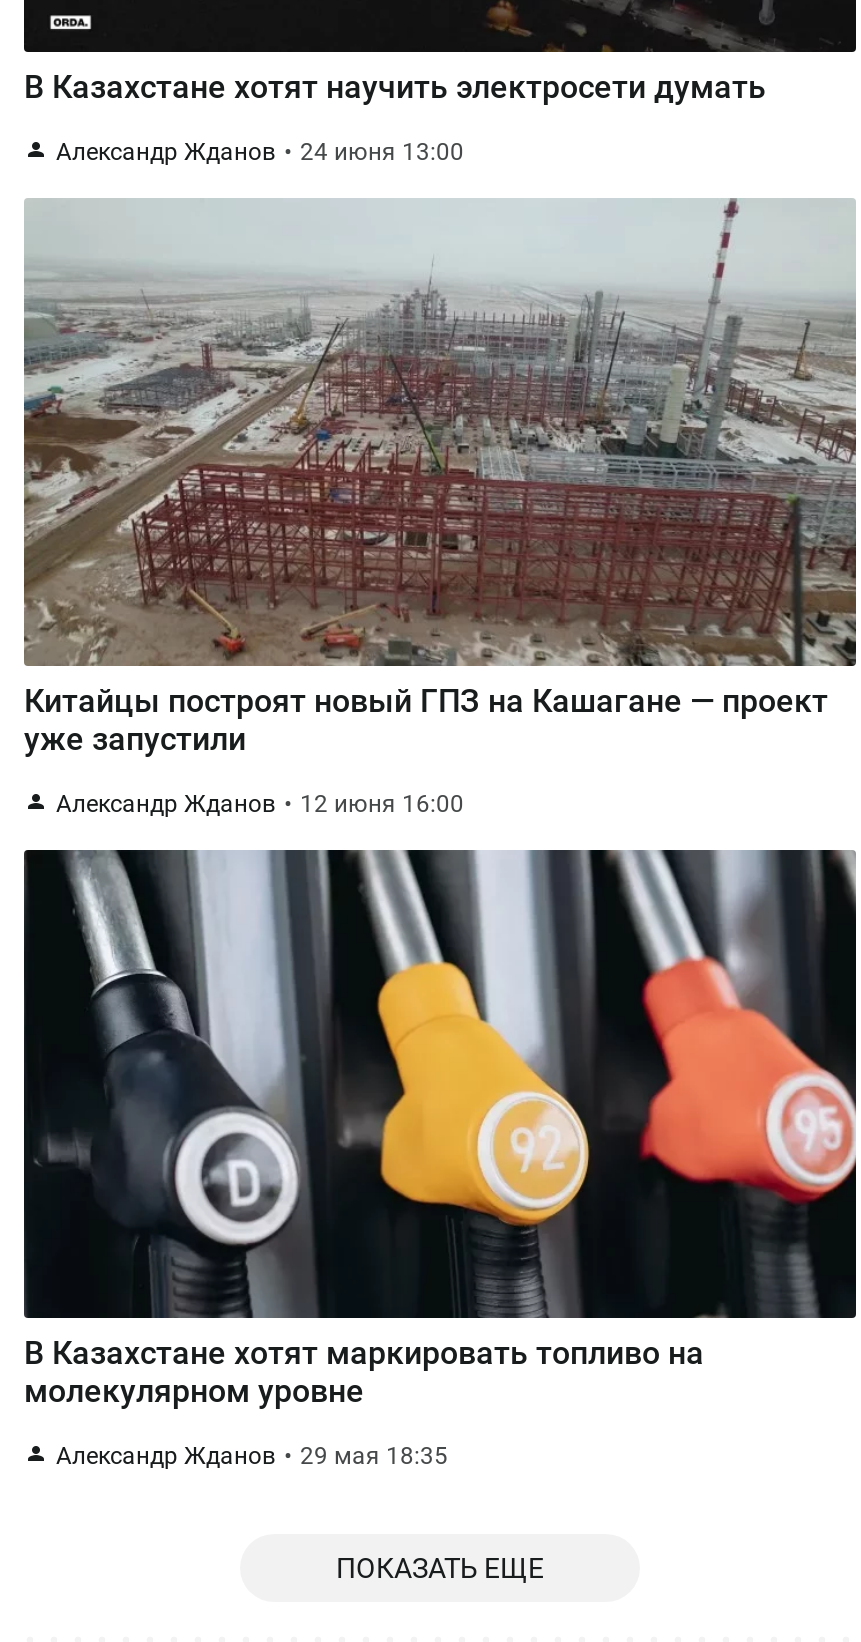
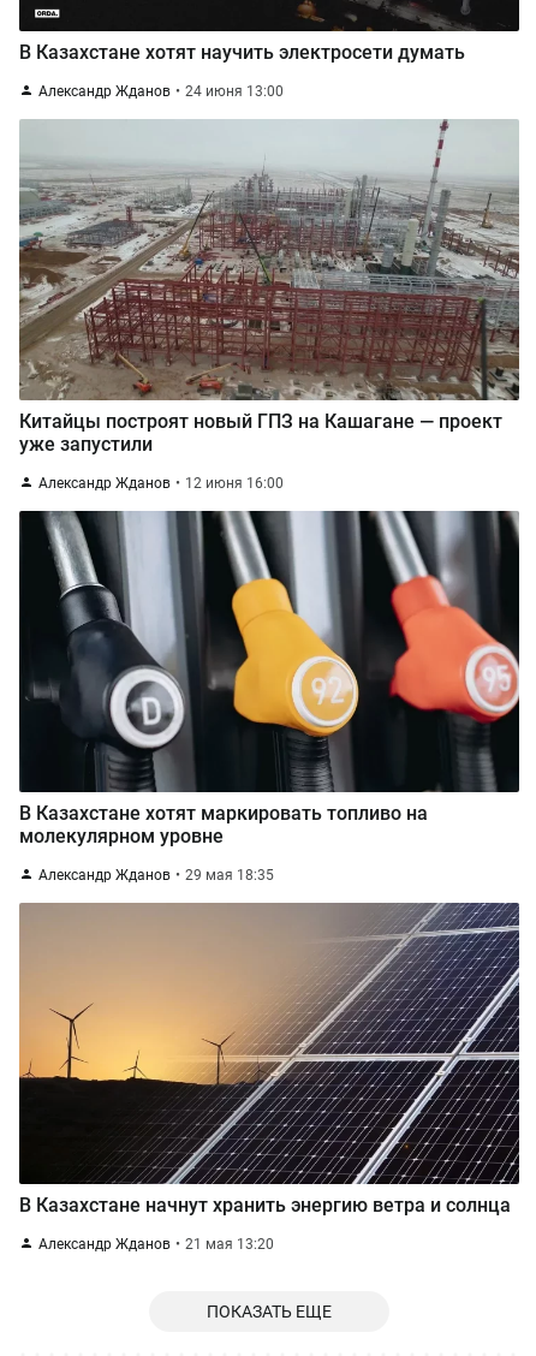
none -> [18,902,520,1253] [image] | В Казахстане начнут хранить энергию ветра и солнца | Александр Жданов | 21 мая 13:20

